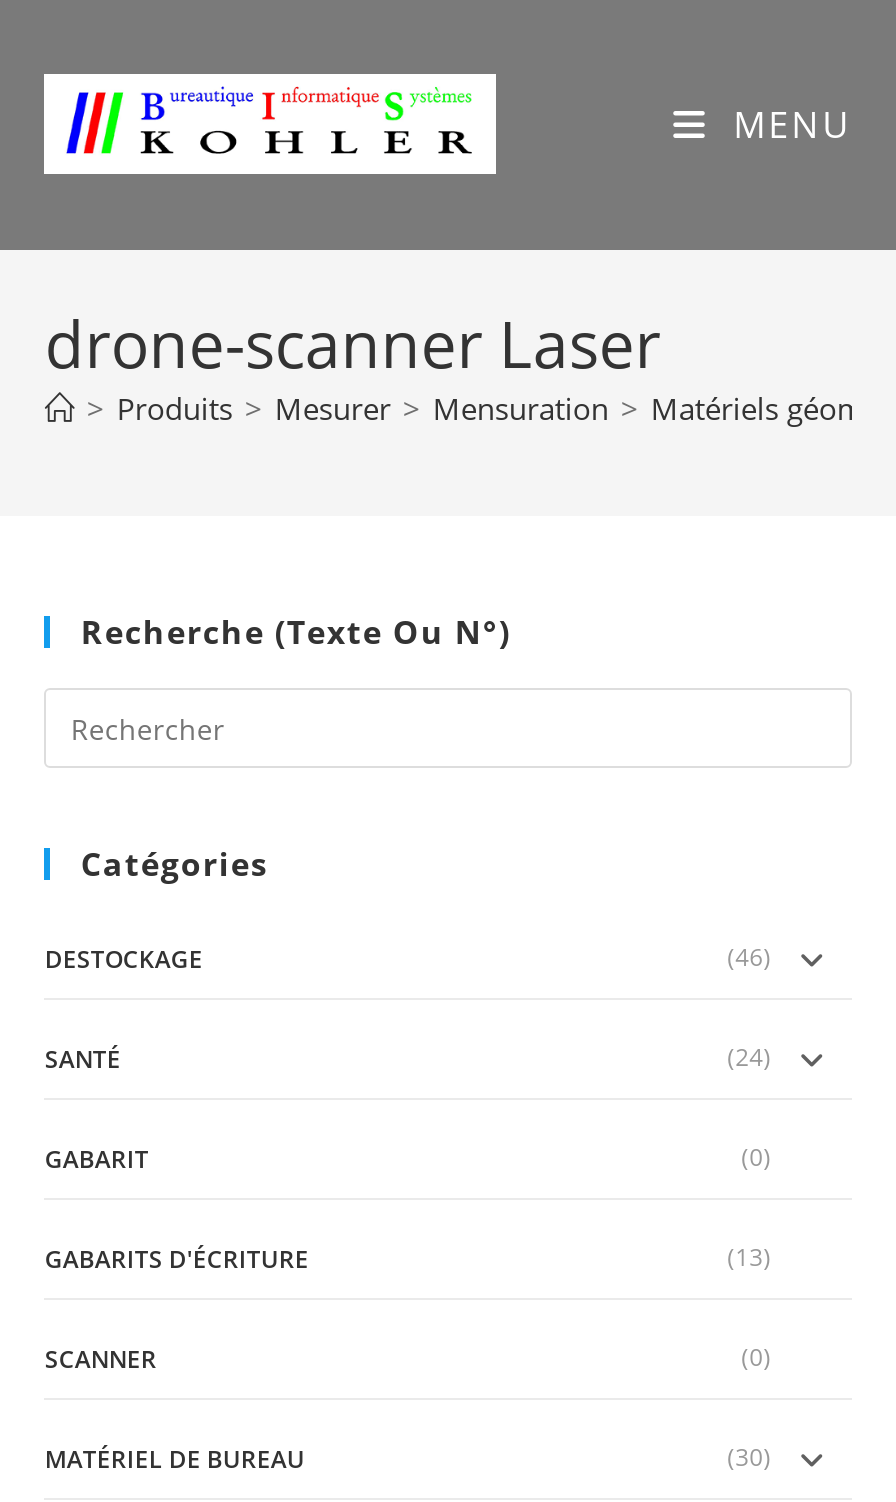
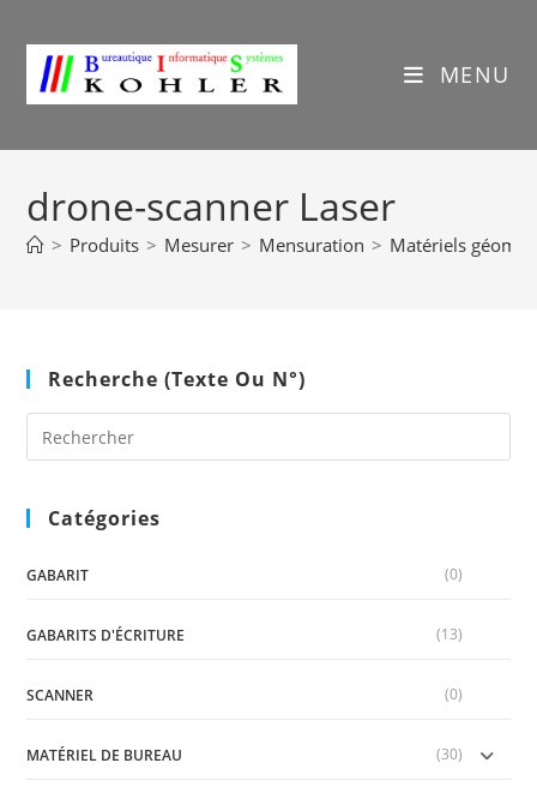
[45,940,771,1076] DESTOCKAGE | (46) | SANTÉ | (24) -> none

